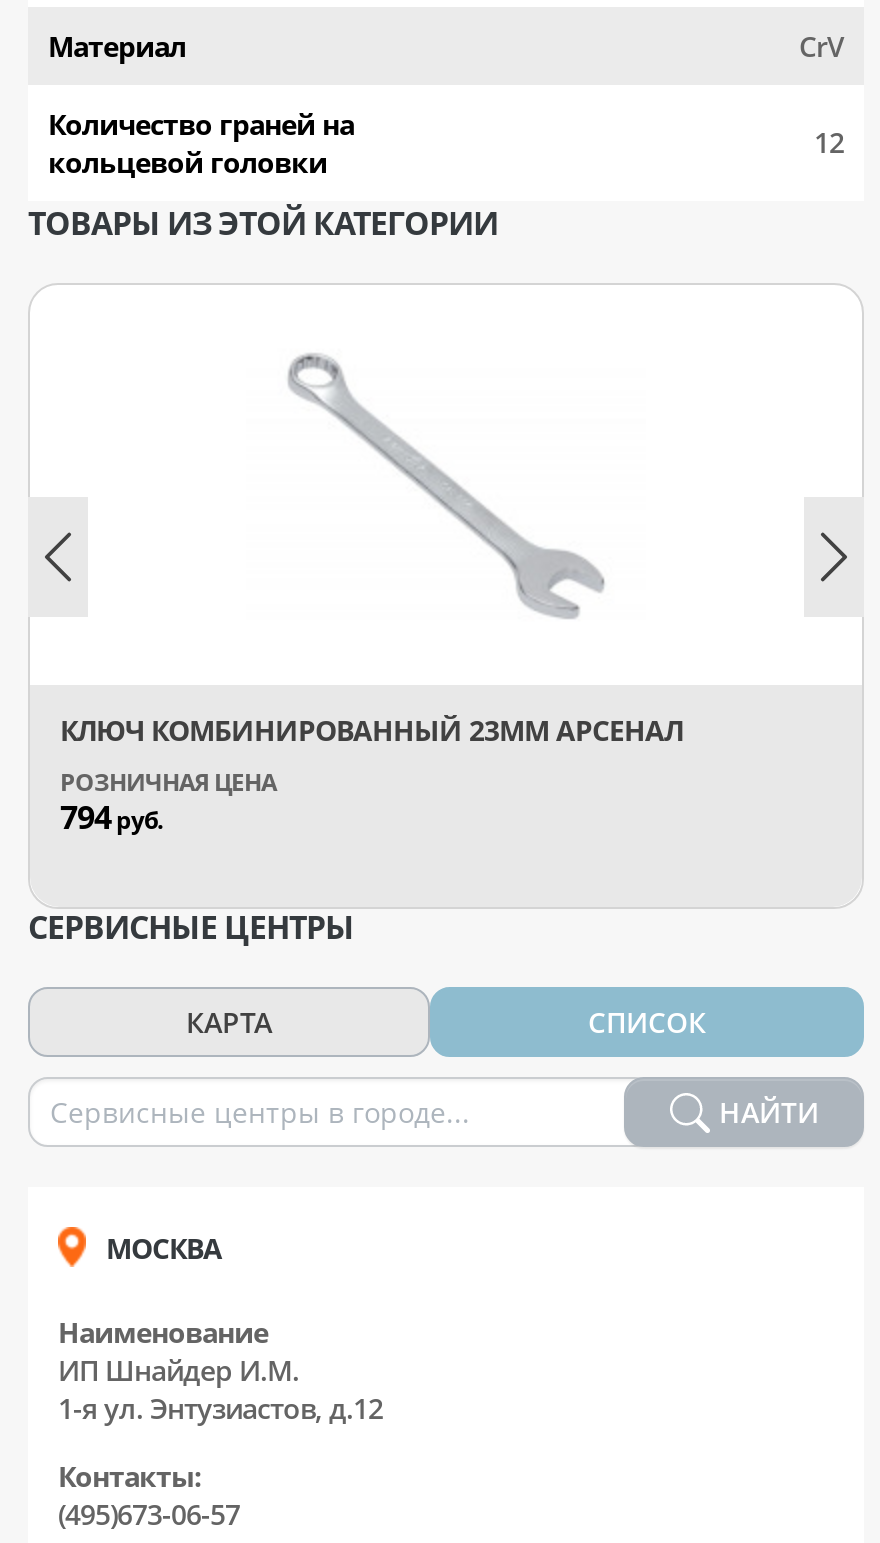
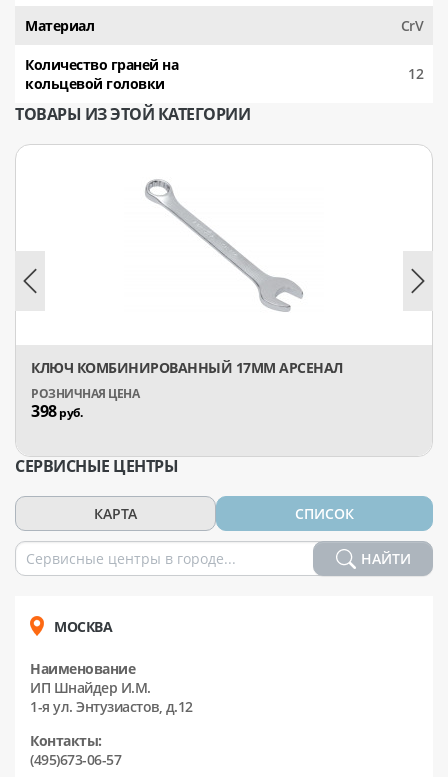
[60,711,683,749] КЛЮЧ КОМБИНИРОВАННЫЙ 23ММ АРСЕНАЛ -> [31,358,342,377] КЛЮЧ КОМБИНИРОВАННЫЙ 17ММ АРСЕНАЛ
[60,795,162,839] 794руб. -> [31,400,82,422] 398руб.

